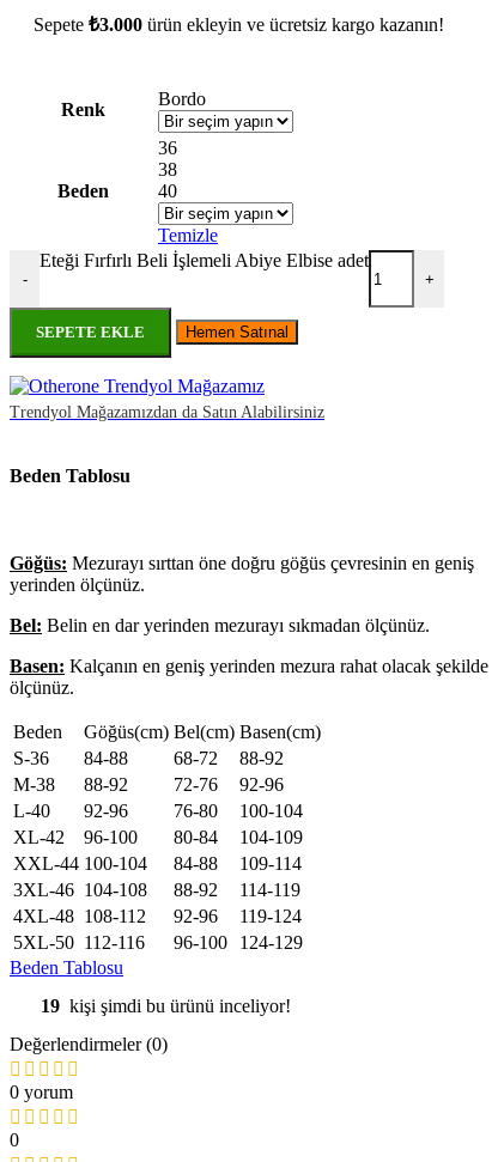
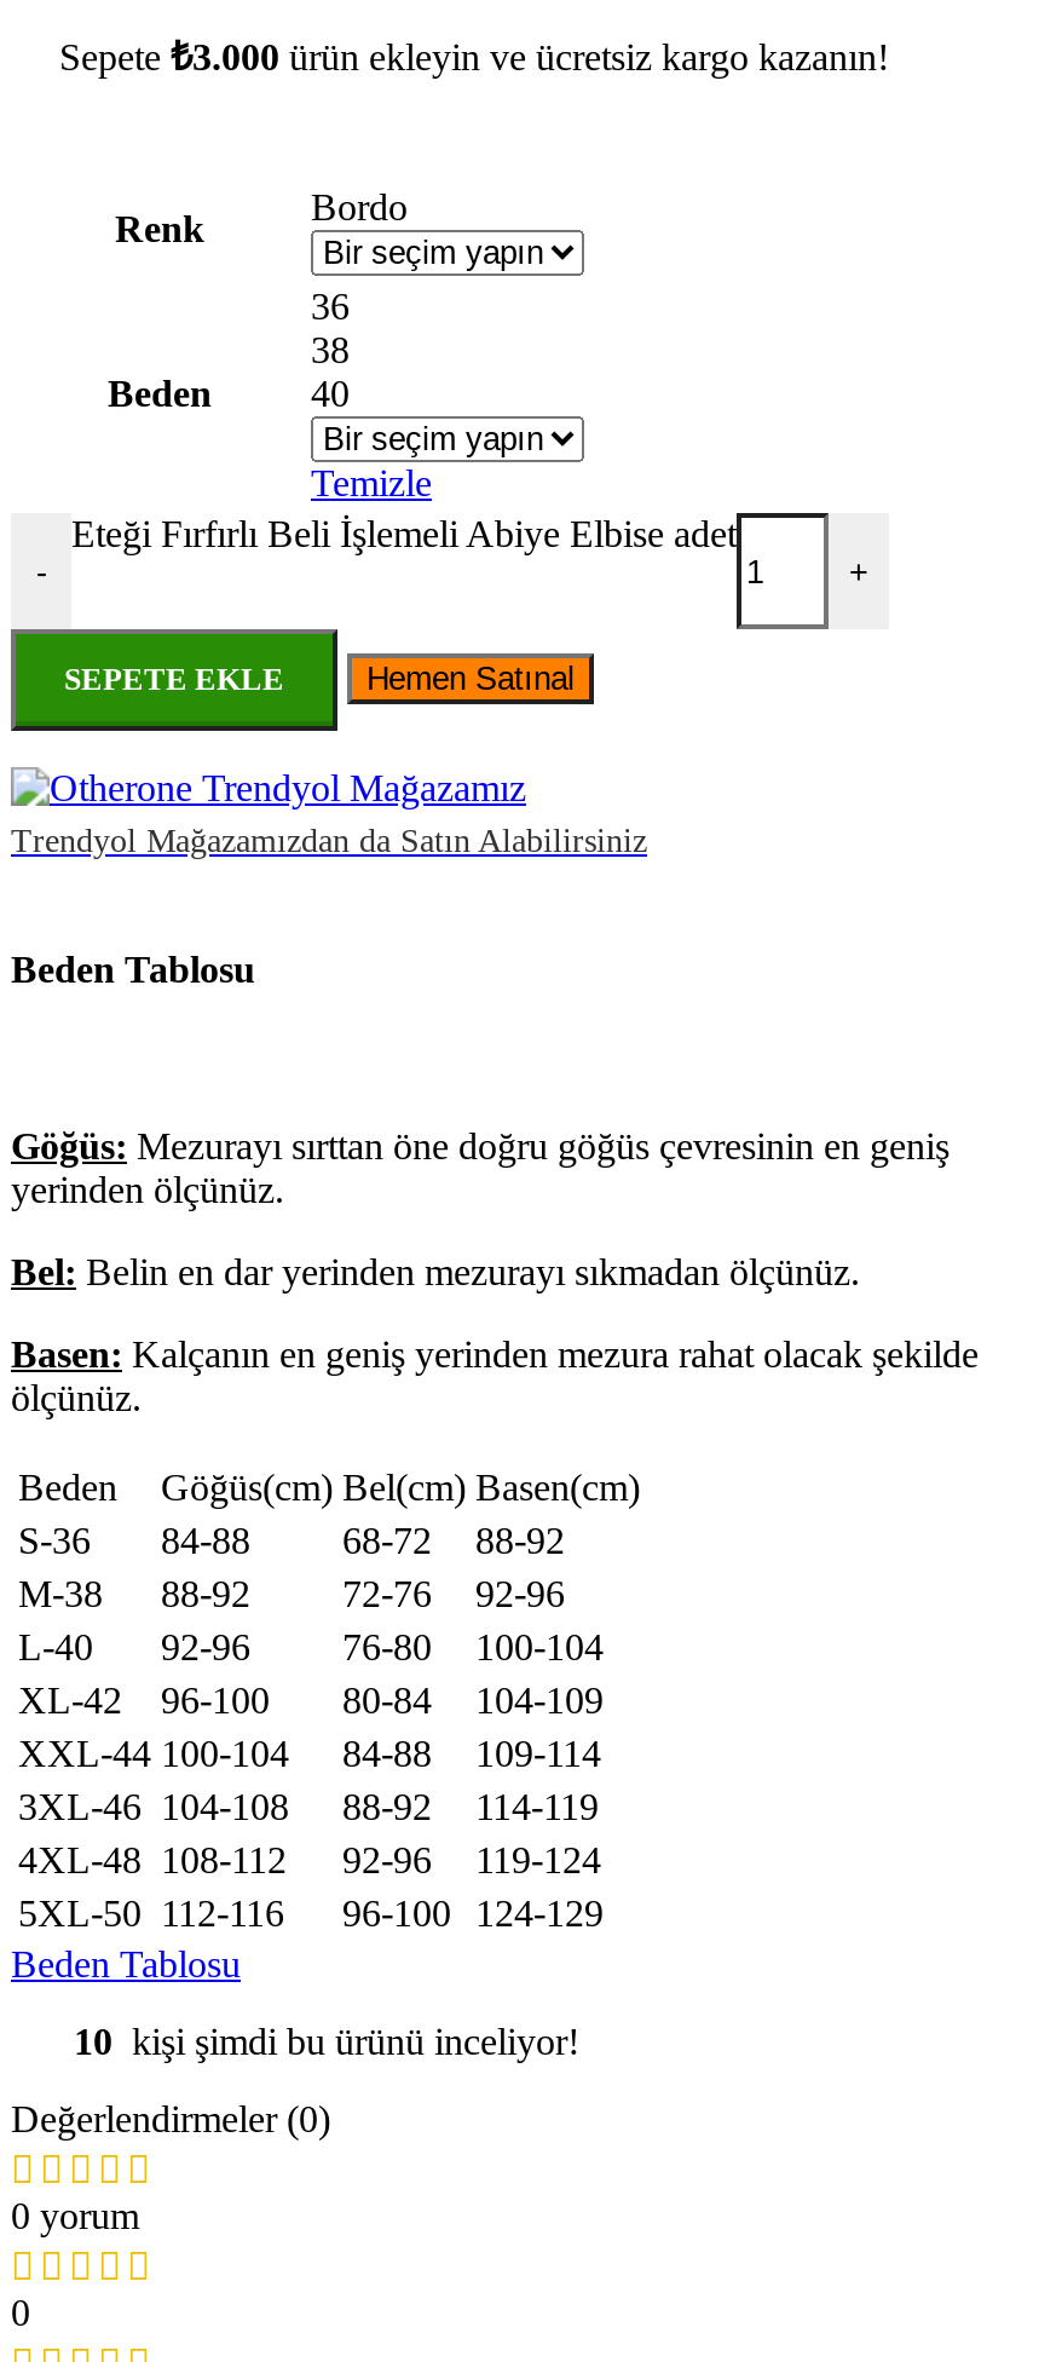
[41,996,291,1016] 19 kişi şimdi bu ürünü inceliyor! -> [74,2021,579,2062] 10 kişi şimdi bu ürünü inceliyor!

